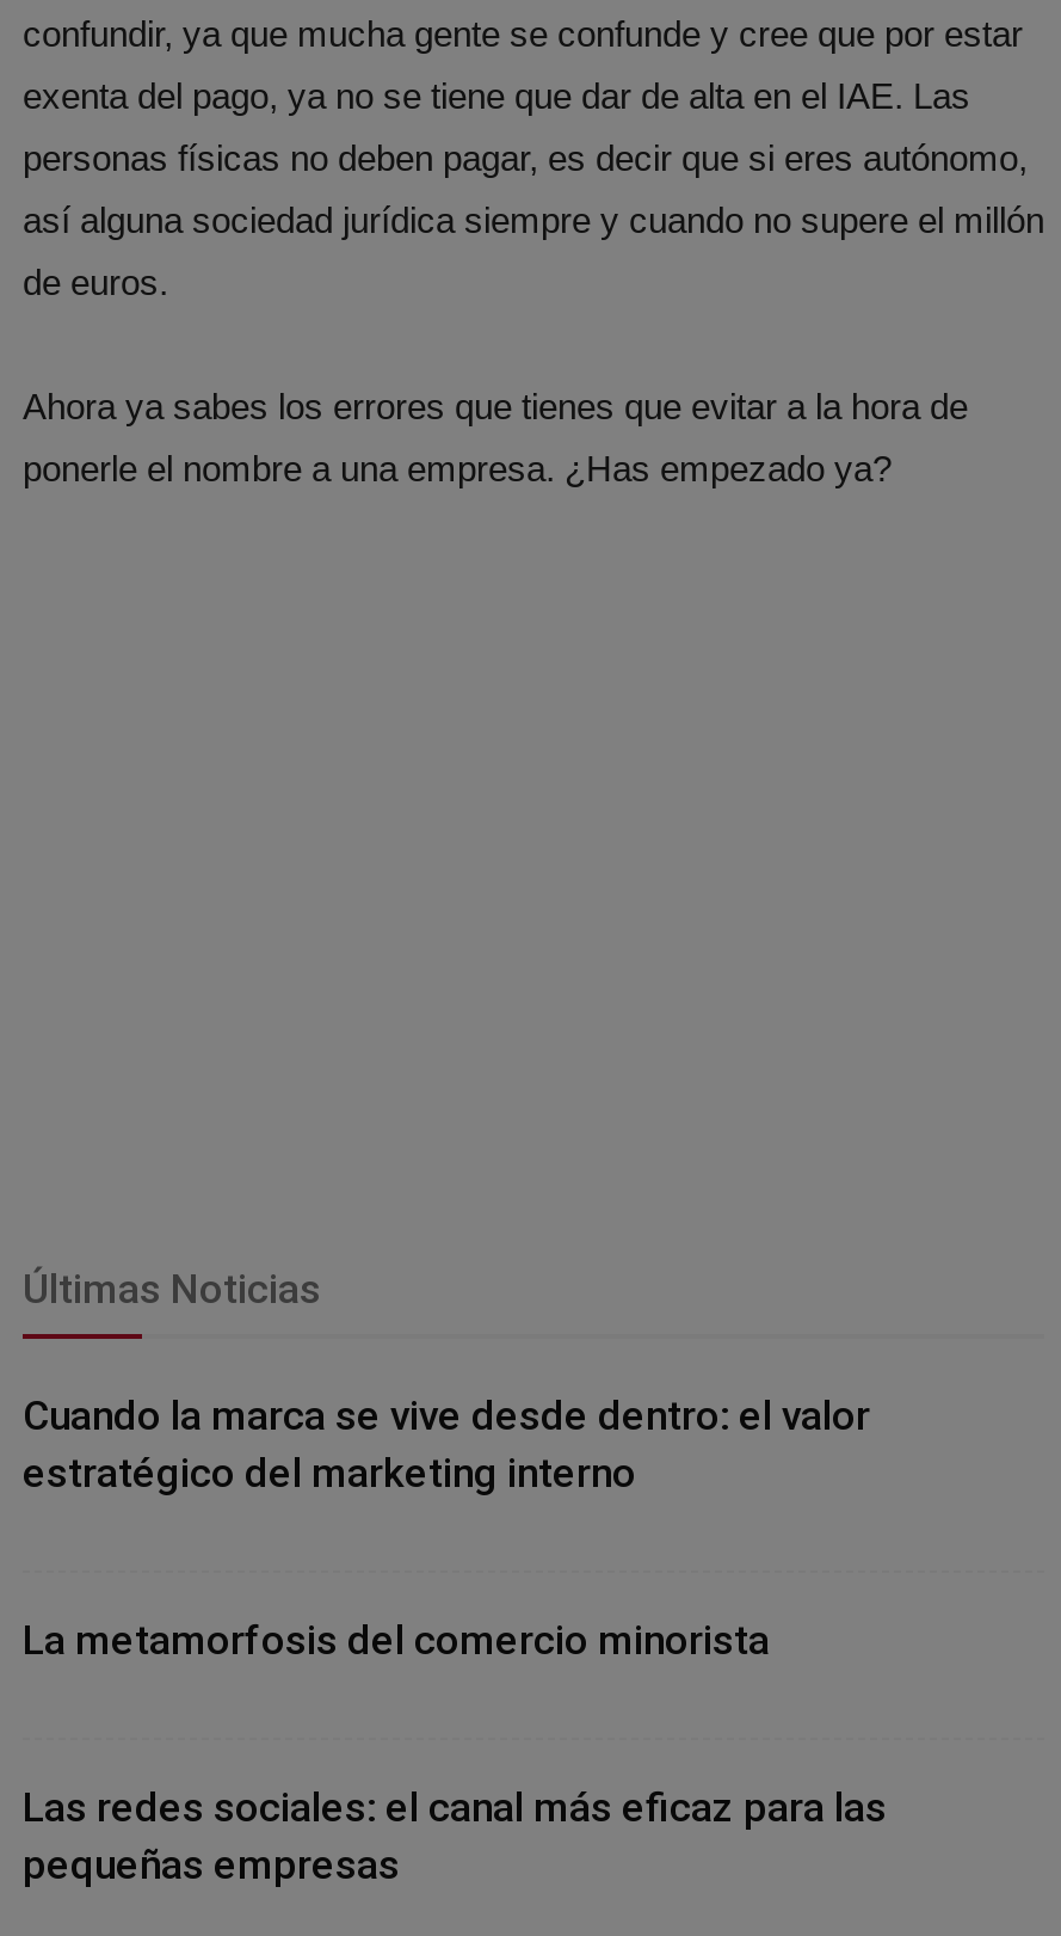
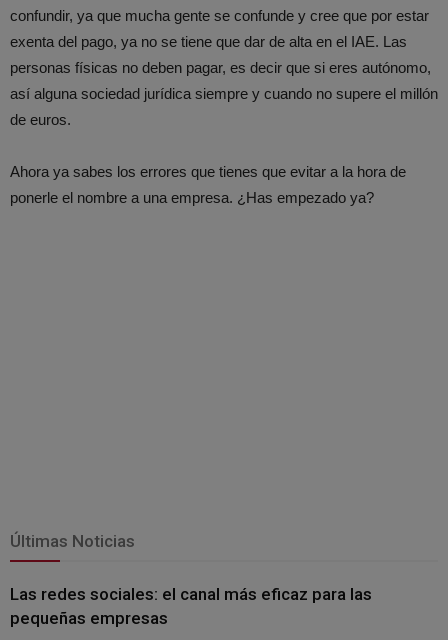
[23,1391,870,1663] Cuando la marca se vive desde dentro: el valor | estratégico del marketing interno | La metamorfosis del comercio minorista -> none

